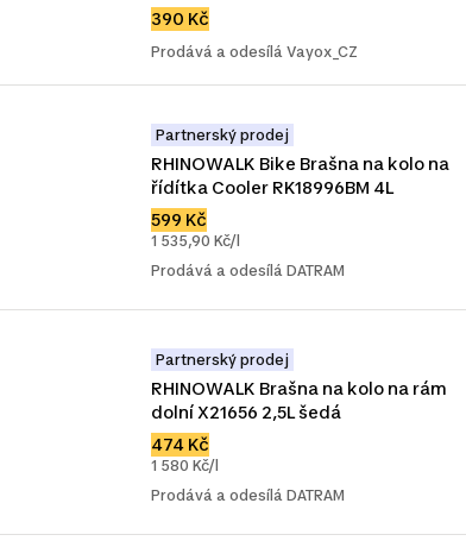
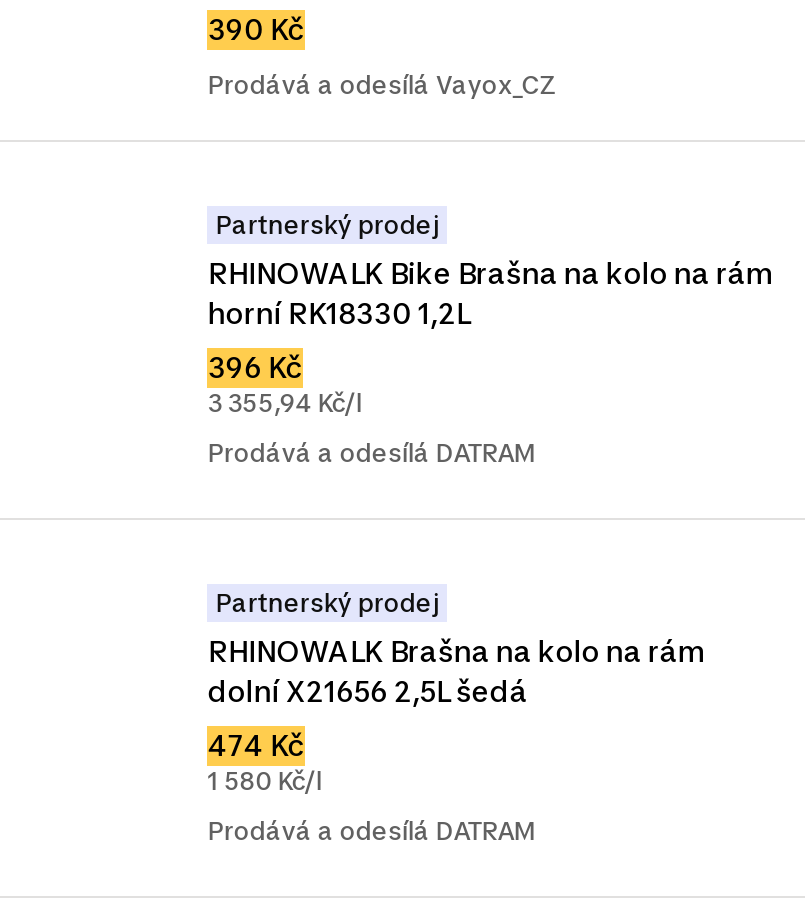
[151,153,450,197] RHINOWALK Bike Brašna na kolo na | řídítka Cooler RK18996BM 4L -> [208,256,774,330] RHINOWALK Bike Brašna na kolo na rám | horní RK18330 1,2L
[151,209,240,250] 599 Kč | 1 535,90 Kč/l -> [208,350,362,418] 396 Kč | 3 355,94 Kč/l

